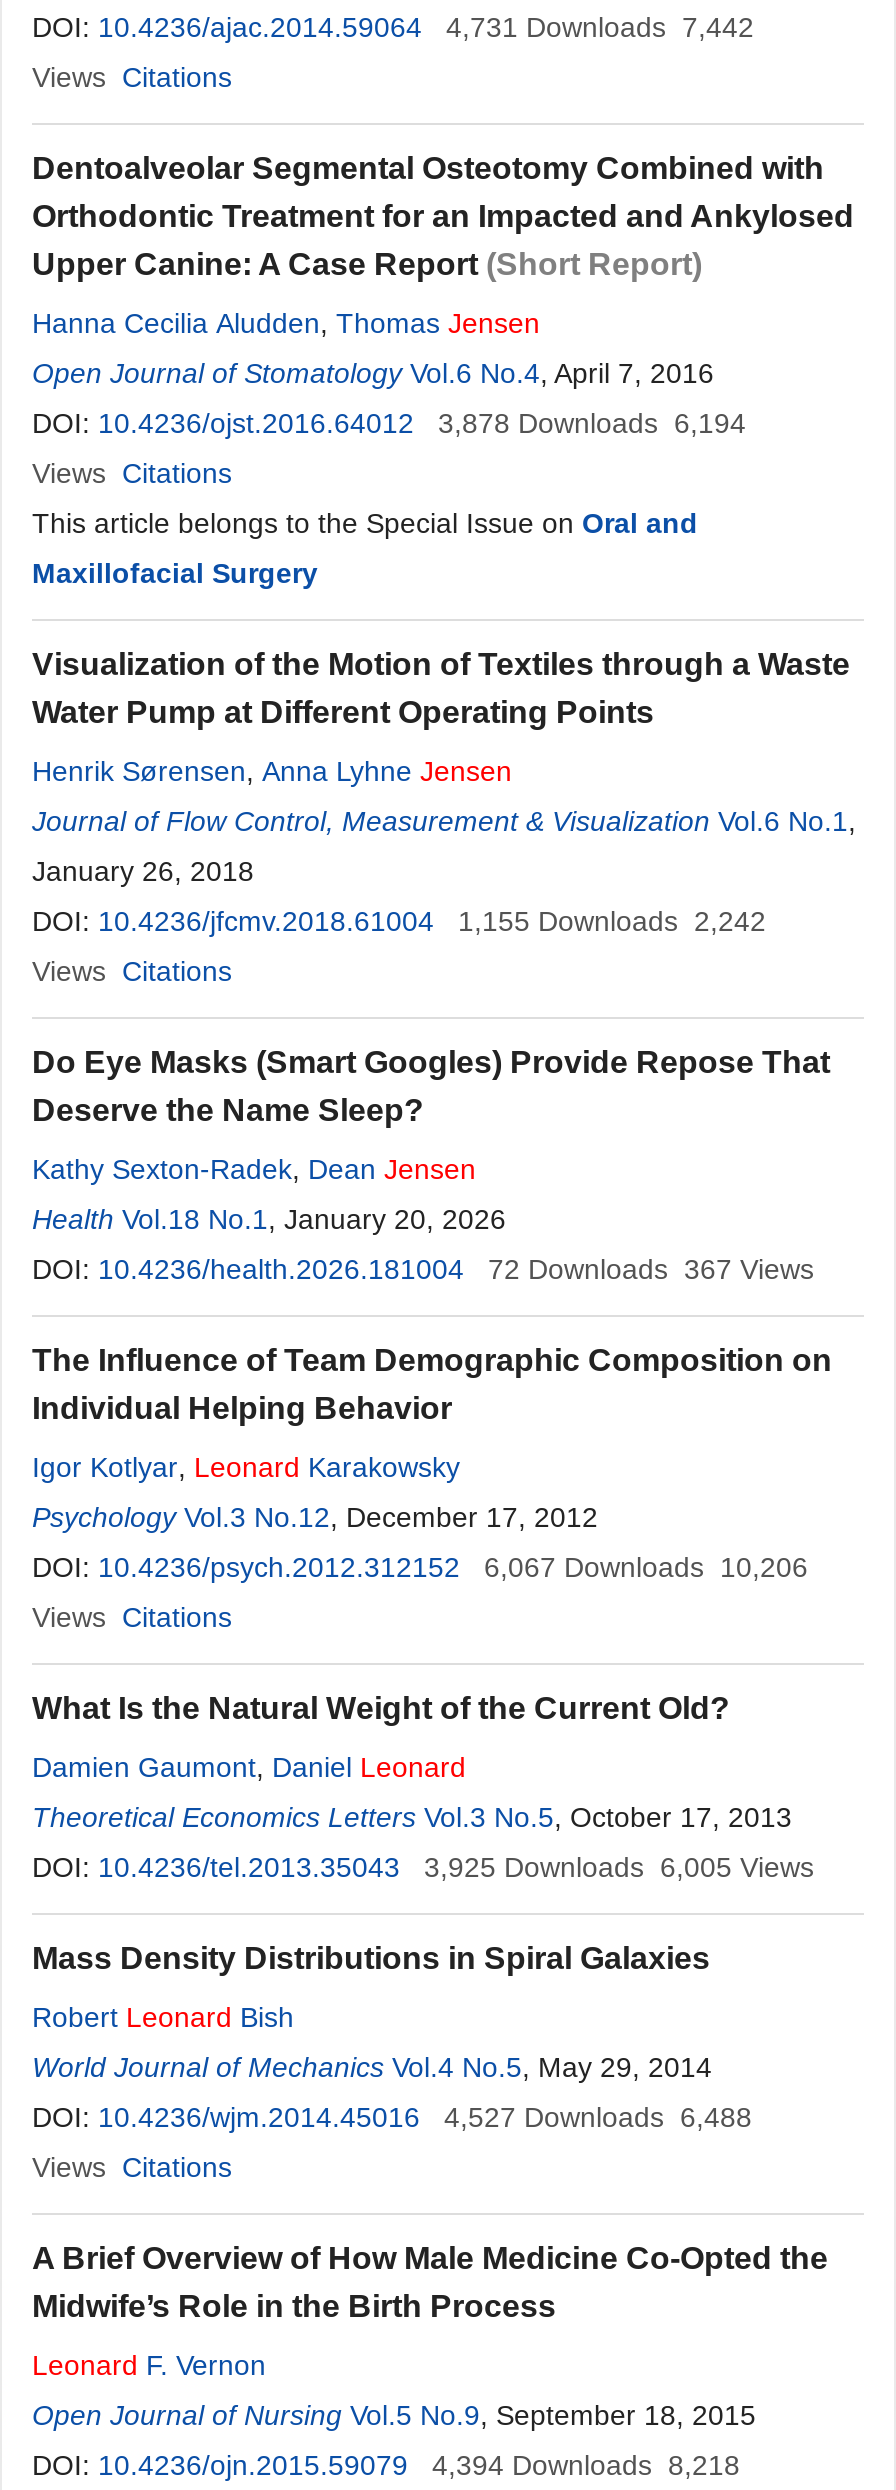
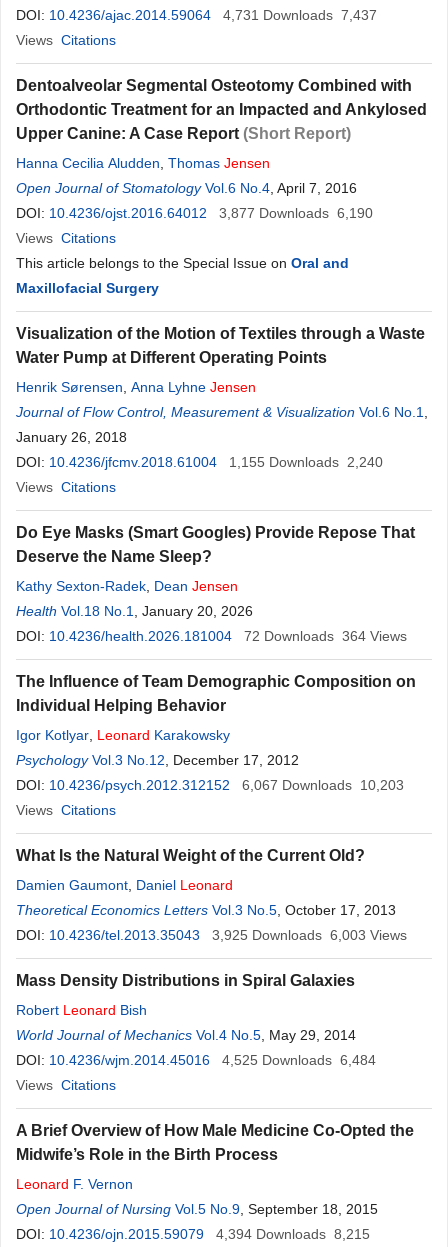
[32,11,754,43] DOI: 10.4236/ajac.2014.59064 4,731 Downloads 7,442 -> [16,7,377,23] DOI: 10.4236/ajac.2014.59064 4,731 Downloads 7,437
[32,407,746,439] DOI: 10.4236/ojst.2016.64012 3,878 Downloads 6,194 -> [16,205,373,221] DOI: 10.4236/ojst.2016.64012 3,877 Downloads 6,190
[32,905,766,937] DOI: 10.4236/jfcmv.2018.61004 1,155 Downloads 2,242 -> [16,454,383,470] DOI: 10.4236/jfcmv.2018.61004 1,155 Downloads 2,240
[488,1253,814,1285] 72 Downloads 367 Views -> [244,628,407,644] 72 Downloads 364 Views
[32,1551,808,1583] DOI: 10.4236/psych.2012.312152 6,067 Downloads 10,206 -> [16,777,404,793] DOI: 10.4236/psych.2012.312152 6,067 Downloads 10,203
[424,1851,814,1883] 3,925 Downloads 6,005 Views -> [212,927,407,943] 3,925 Downloads 6,003 Views
[32,2101,752,2133] DOI: 10.4236/wjm.2014.45016 4,527 Downloads 6,488 -> [16,1052,376,1068] DOI: 10.4236/wjm.2014.45016 4,525 Downloads 6,484
[32,2449,740,2481] DOI: 10.4236/ojn.2015.59079 4,394 Downloads 8,218 -> [16,1226,370,1242] DOI: 10.4236/ojn.2015.59079 4,394 Downloads 8,215

